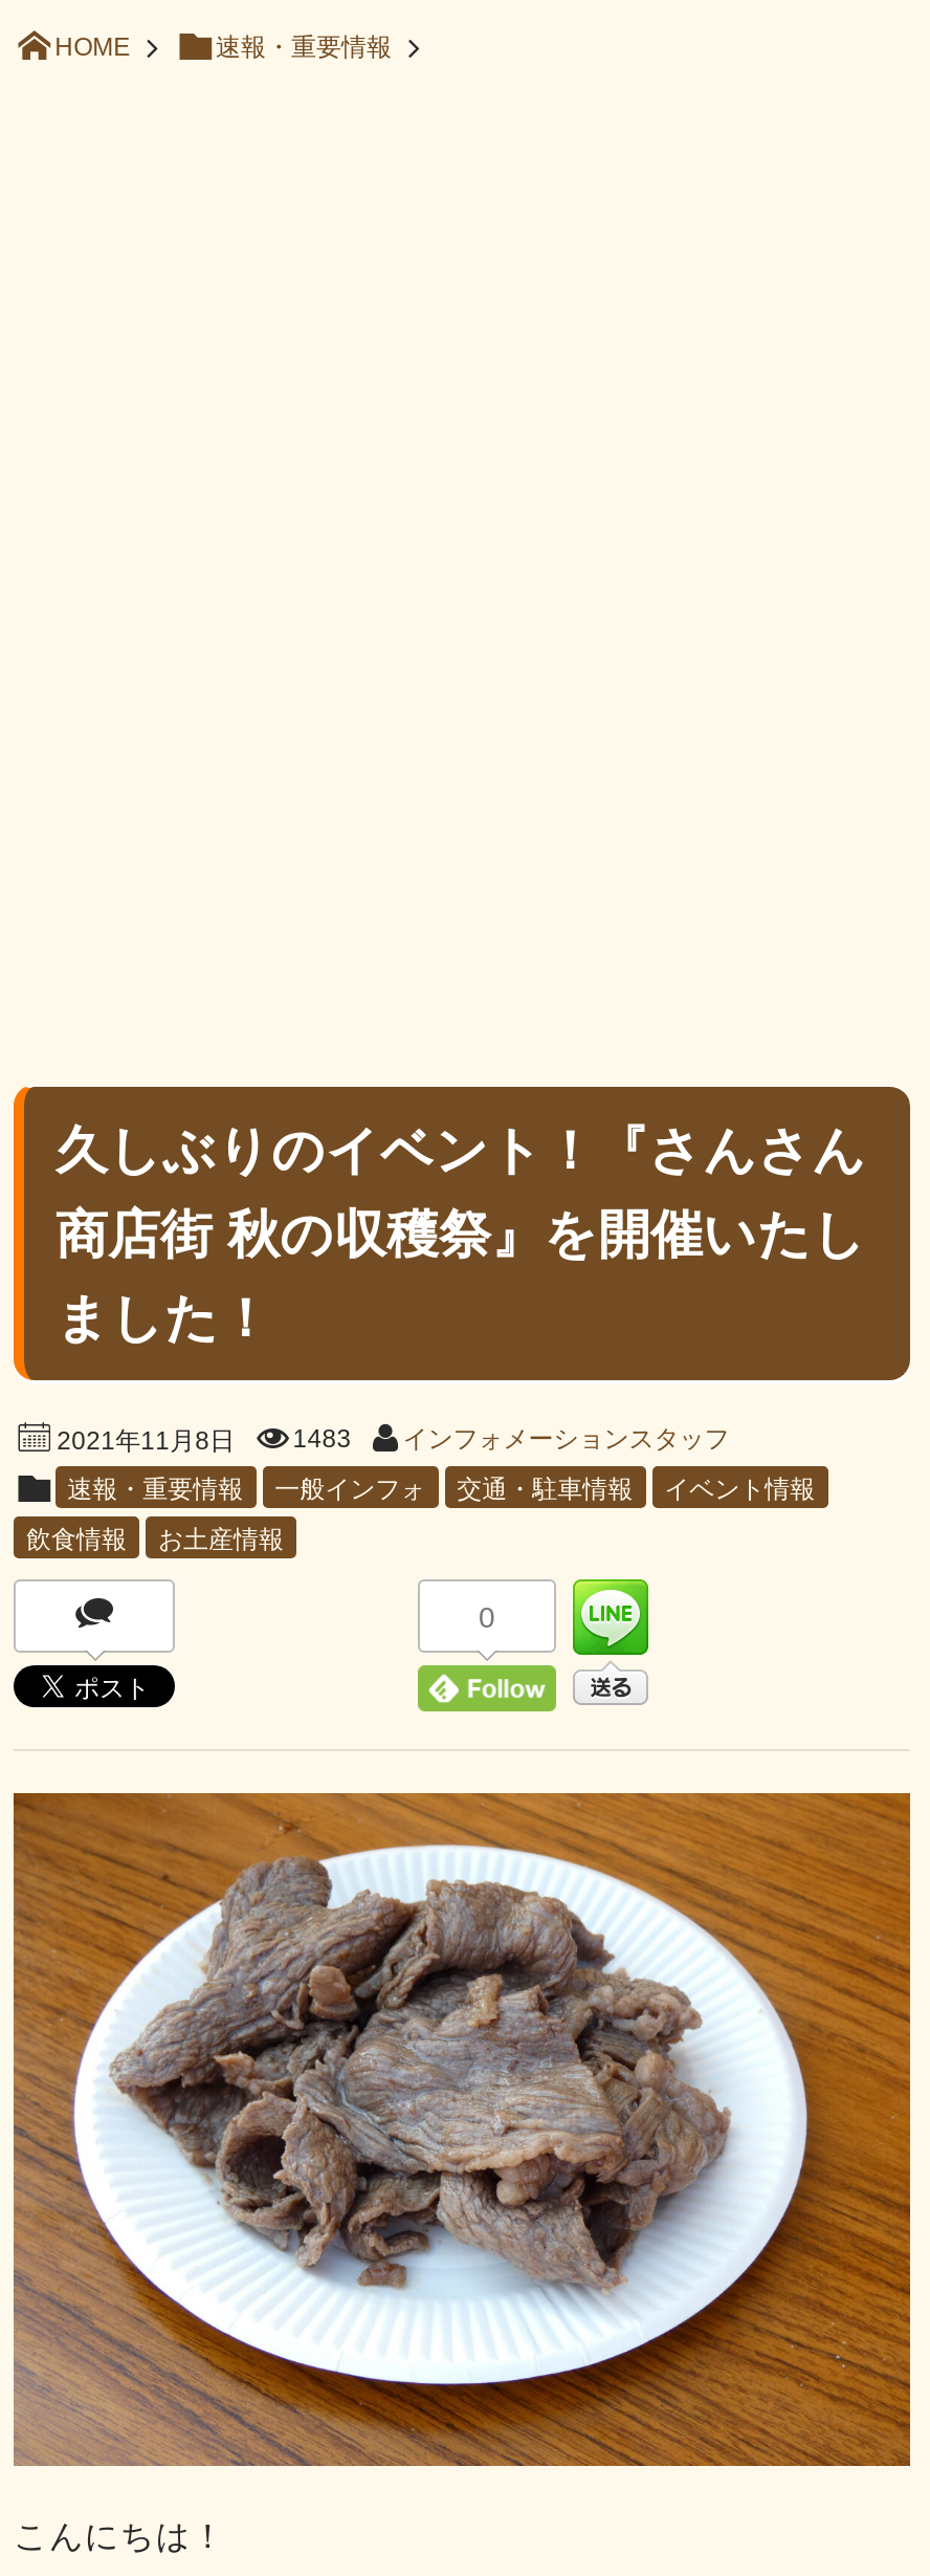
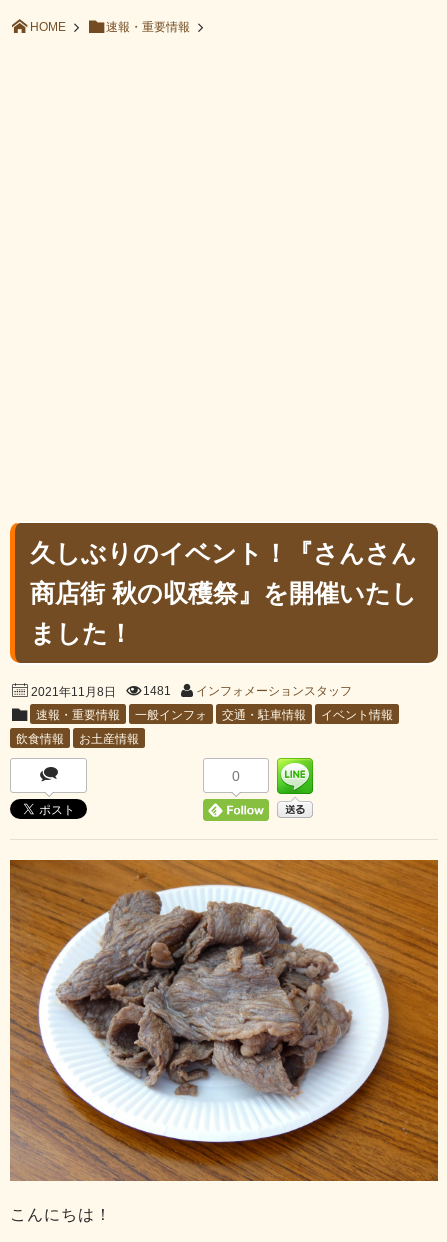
[57,1424,730,1455] 2021年11月8日 1483 インフォメーションスタッフ -> [31,684,352,699] 2021年11月8日 1481 インフォメーションスタッフ

